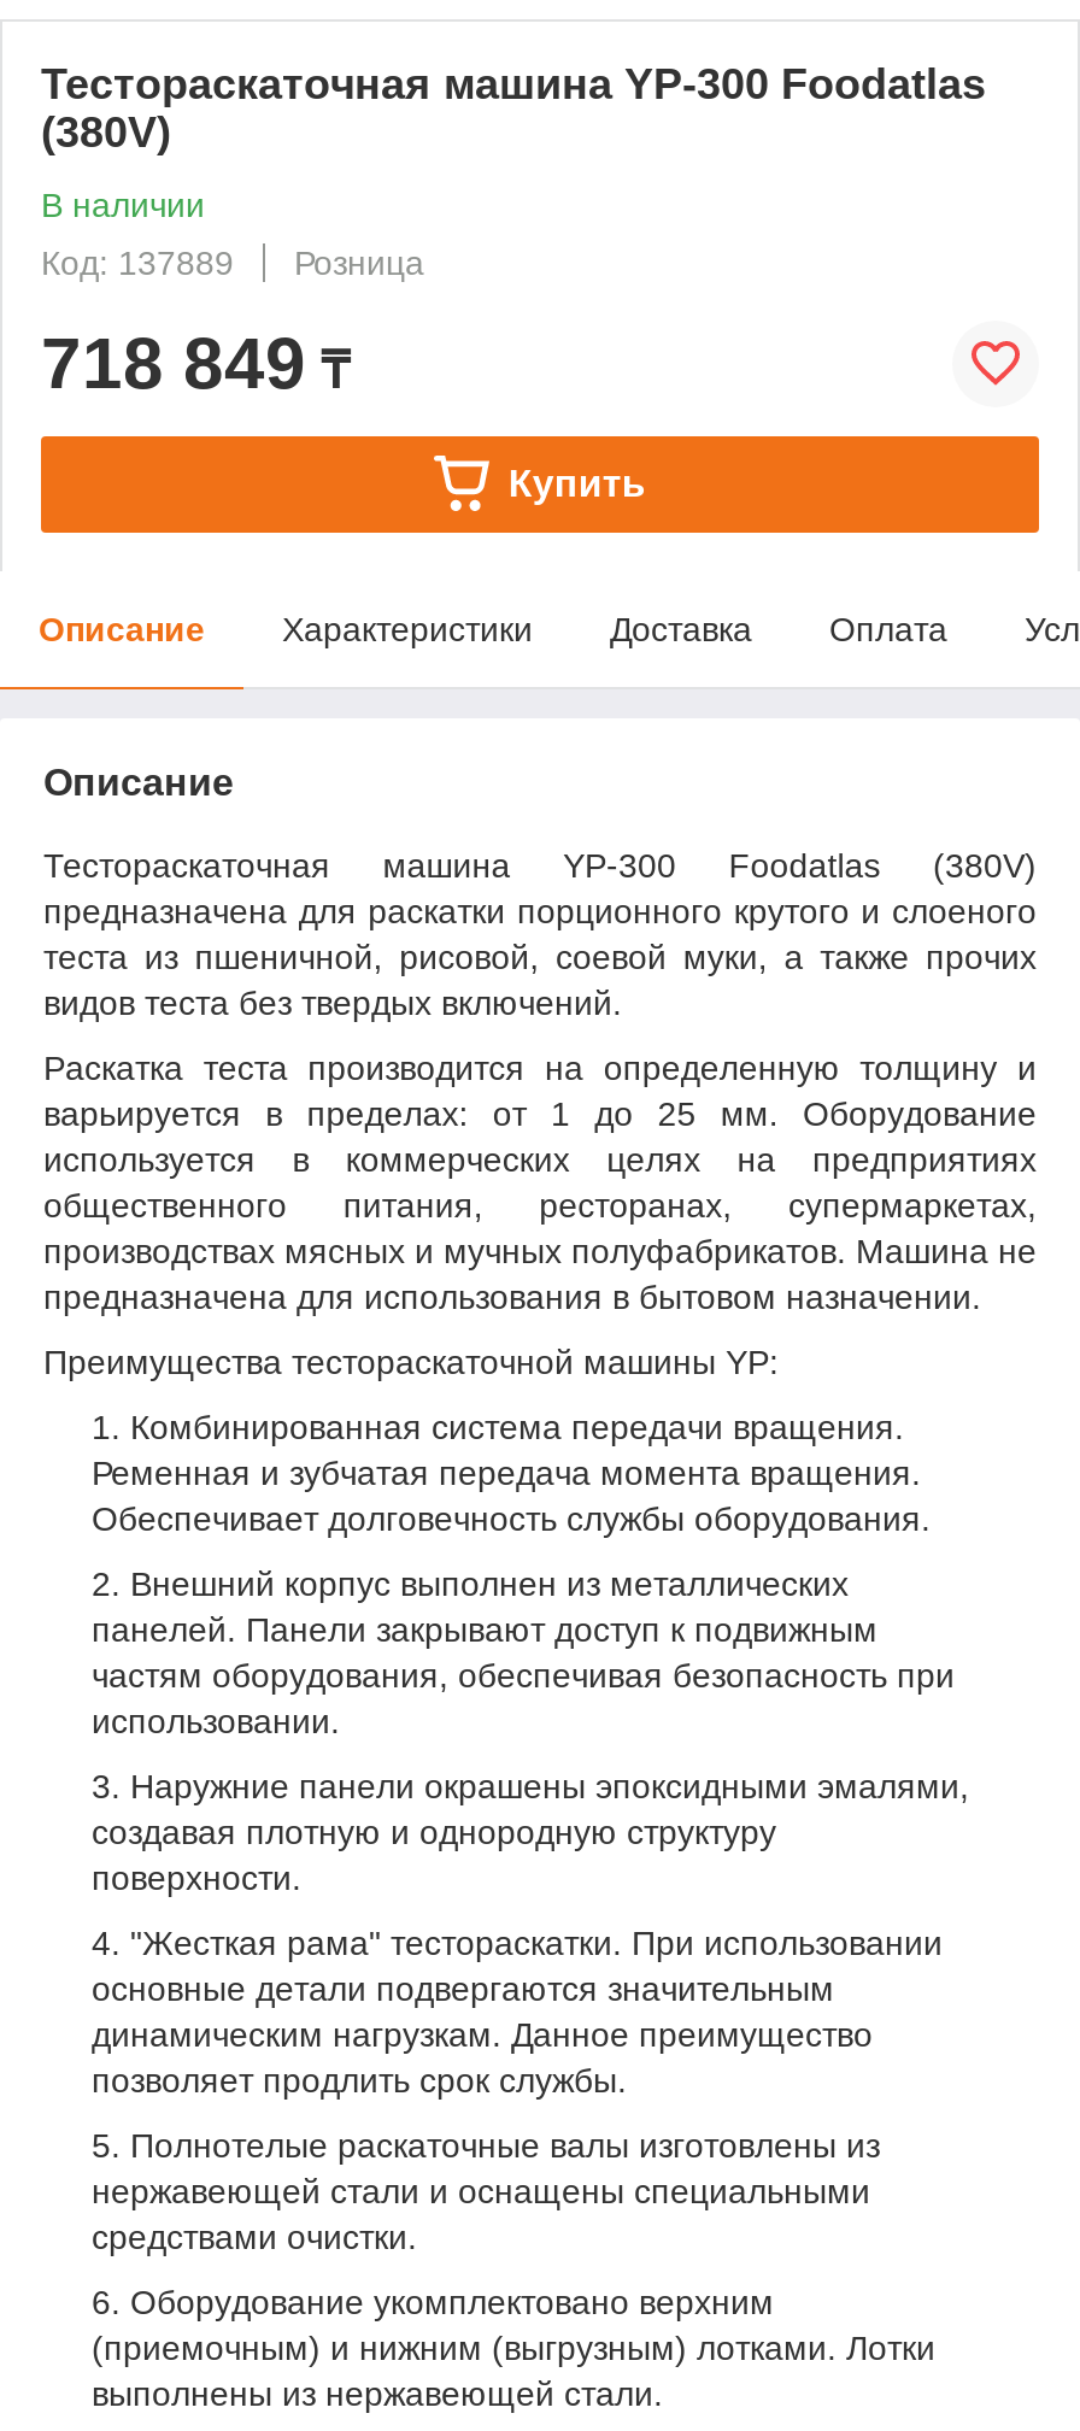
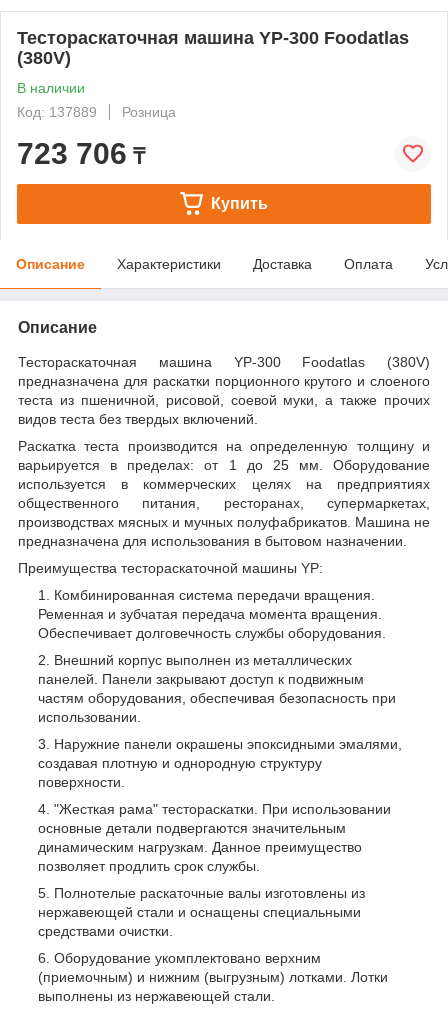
[41,323,350,402] 718 849 ₸ -> [17,137,145,170] 723 706 ₸

